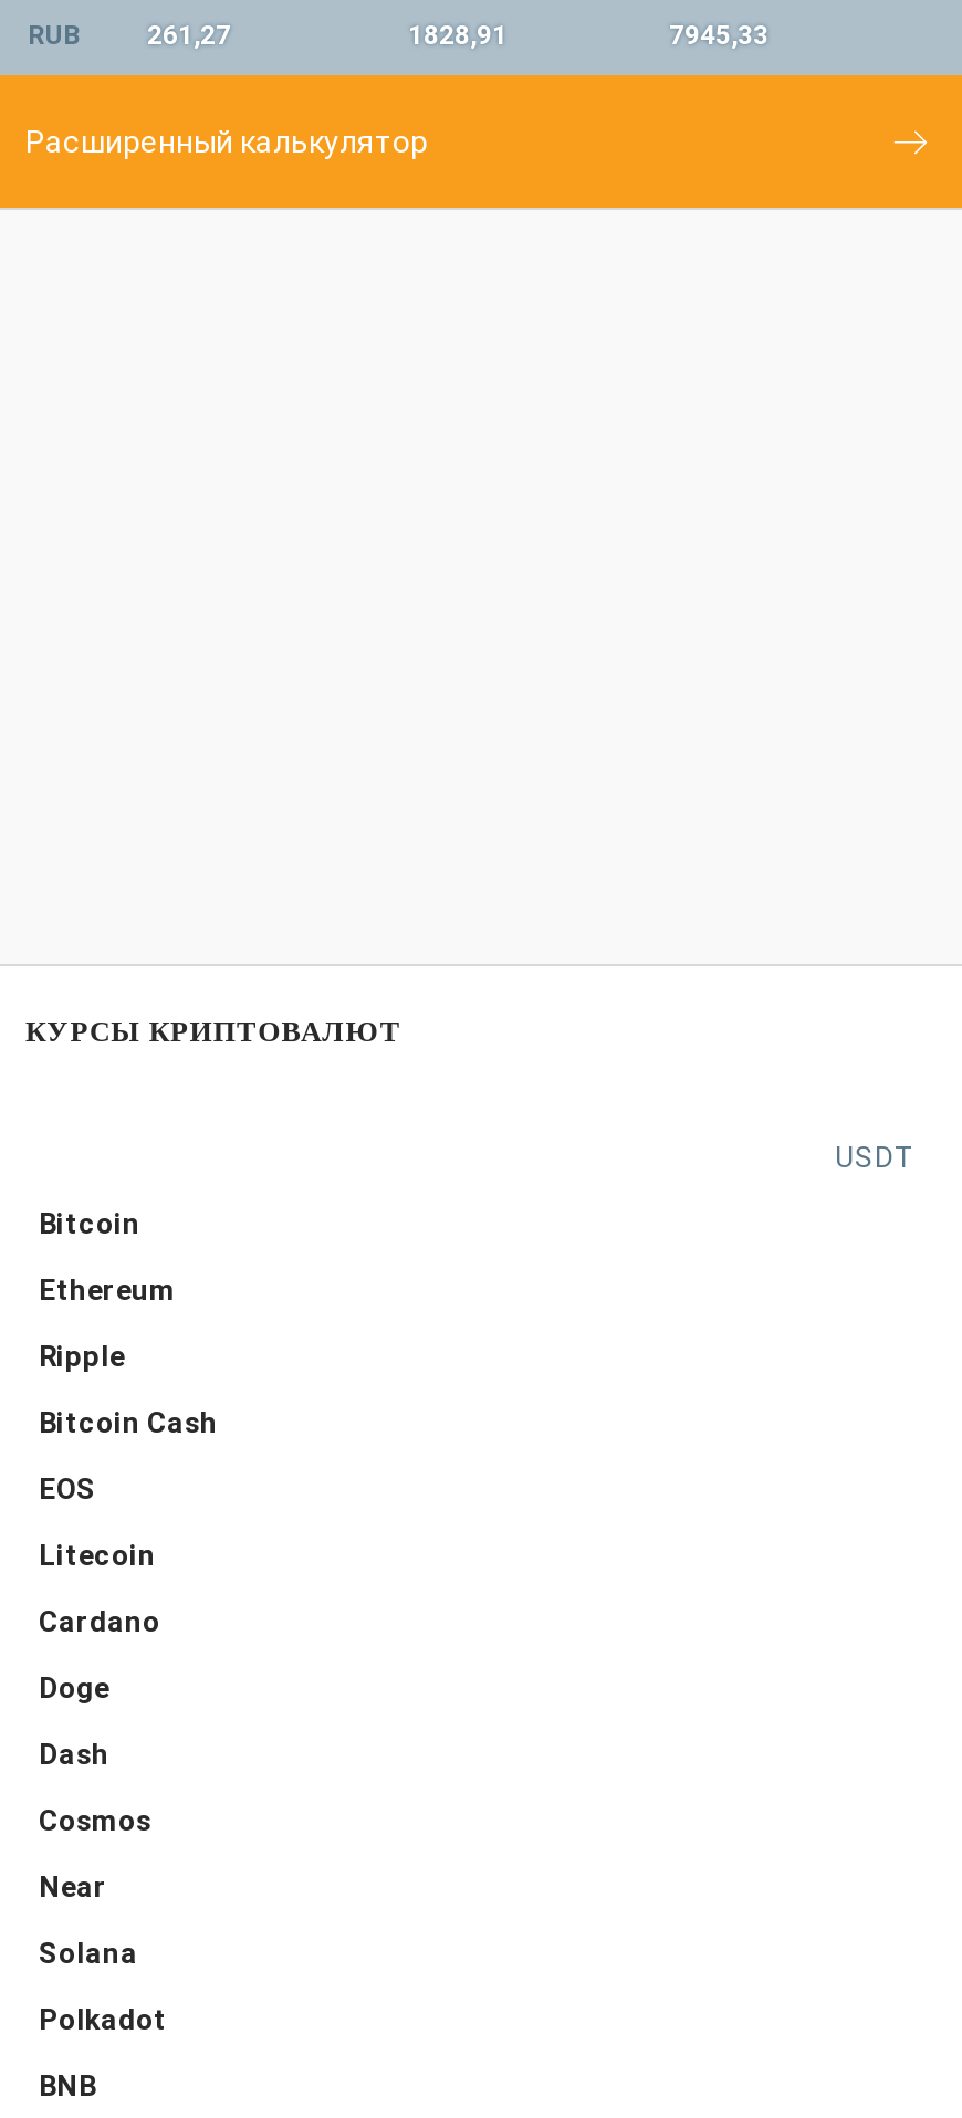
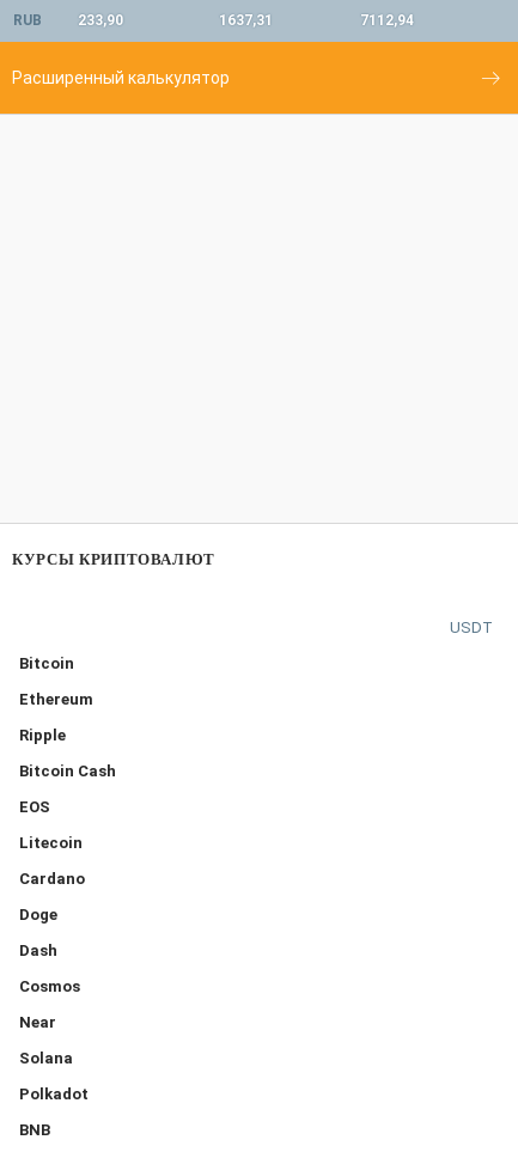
[147,19,231,50] 261,27 -> [78,12,123,28] 233,90
[408,19,508,50] 1828,91 -> [219,12,273,28] 1637,31
[669,19,768,50] 7945,33 -> [360,12,414,28] 7112,94

